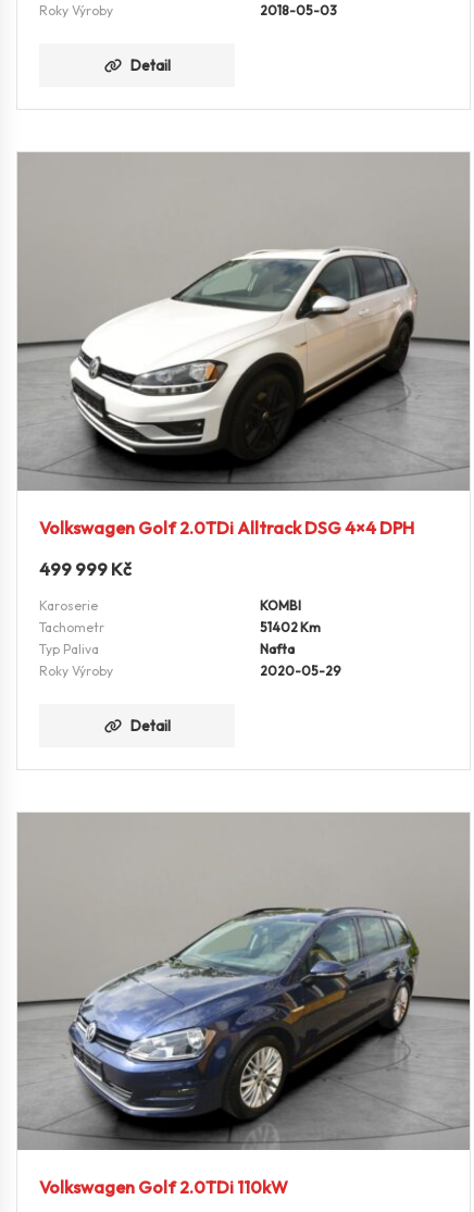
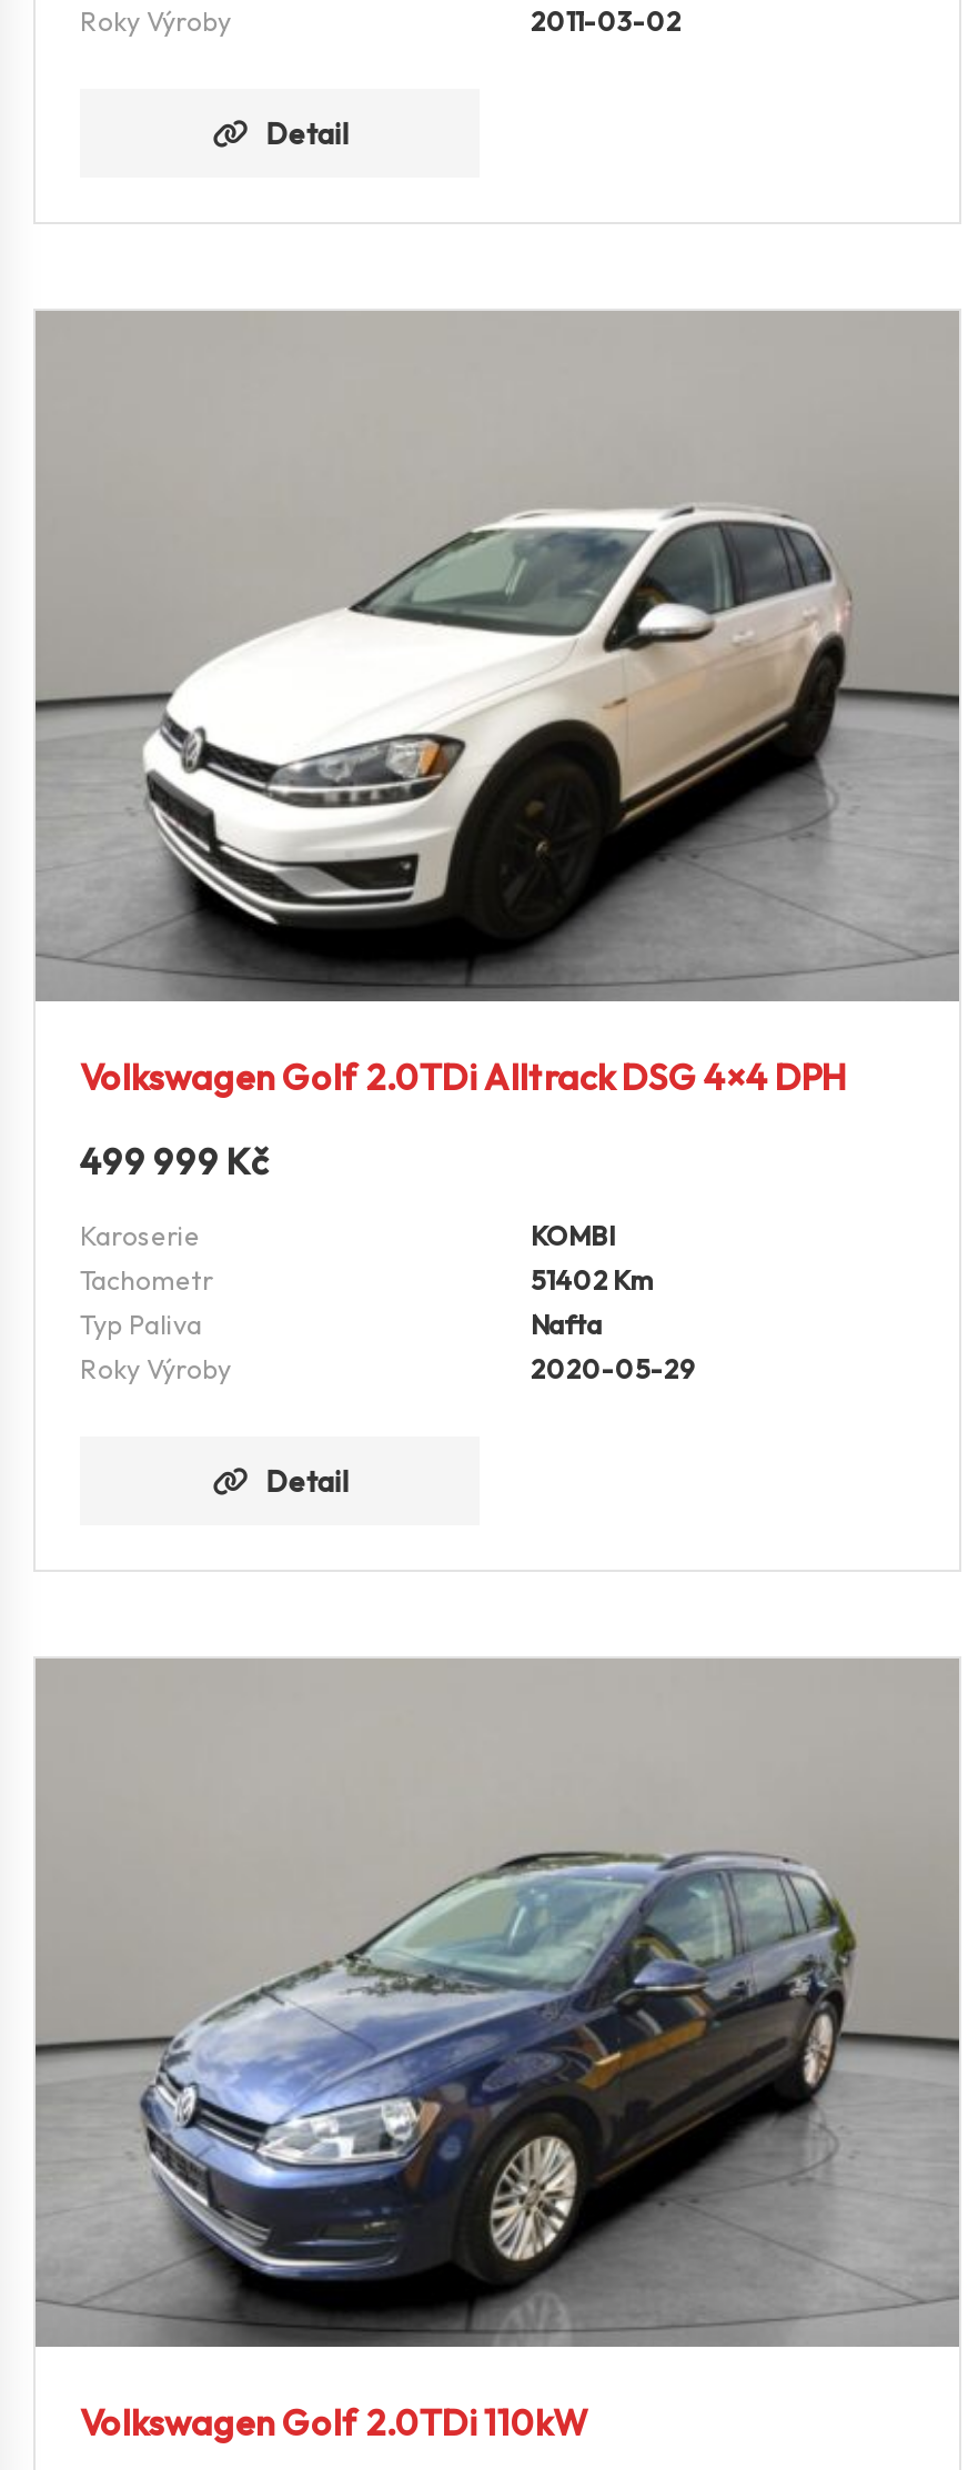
[260,3,337,19] 2018-05-03 -> [531,5,682,39] 2011-03-02

